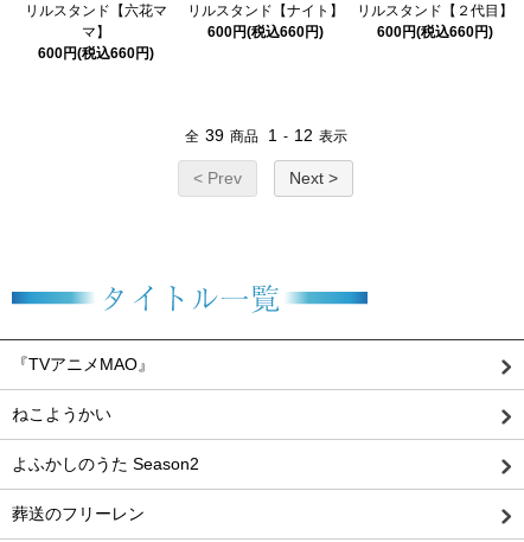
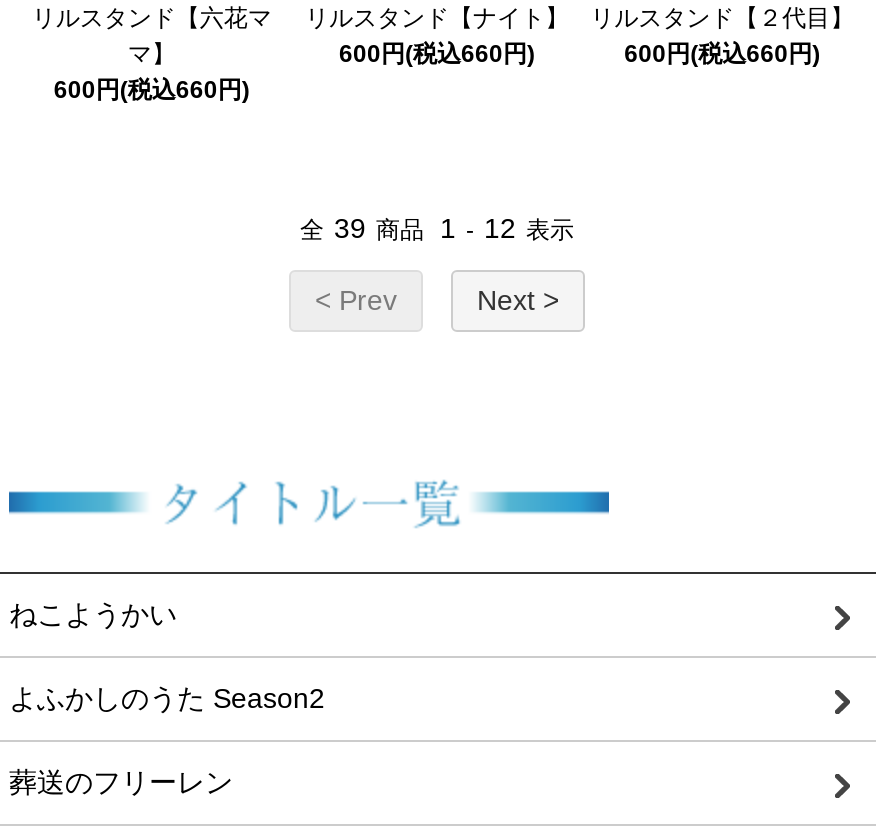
[12,355,154,374] 『TVアニメMAO』 -> none

